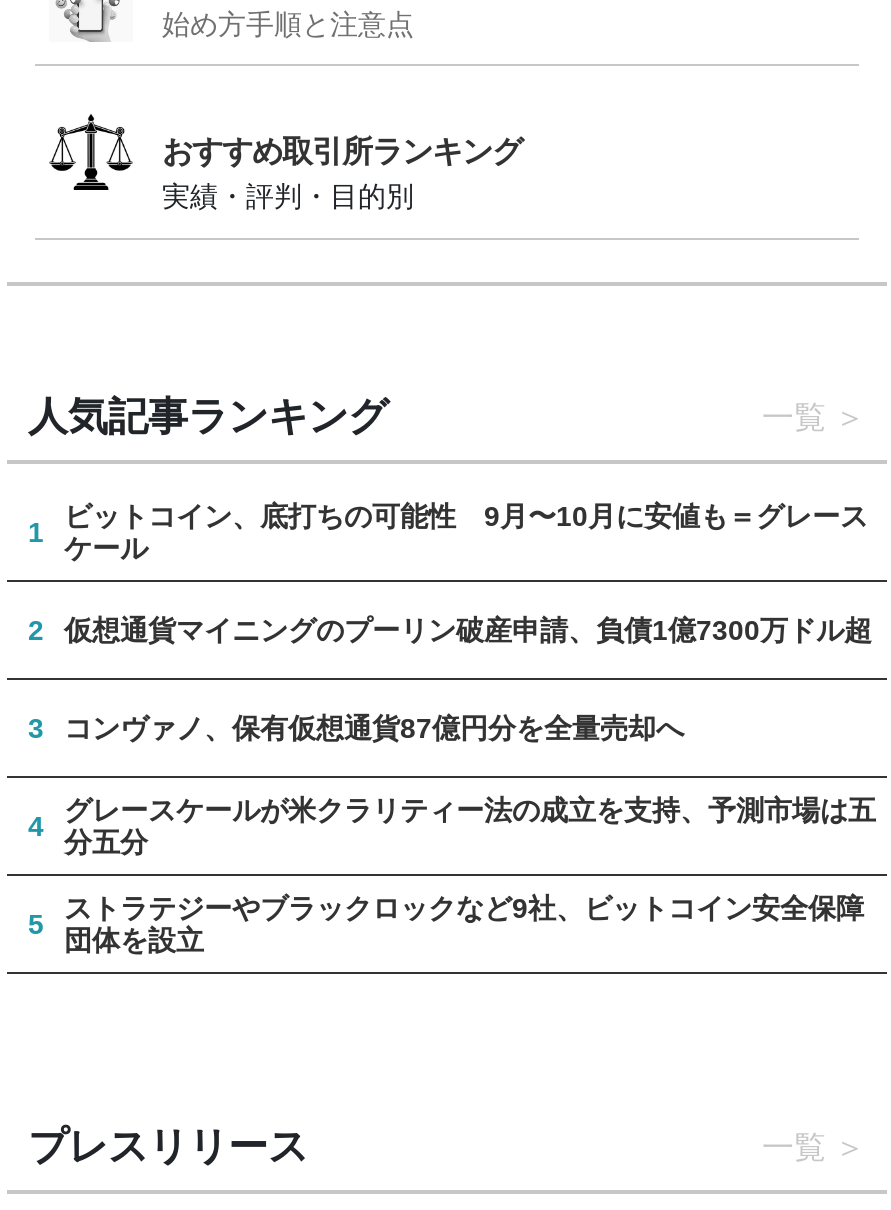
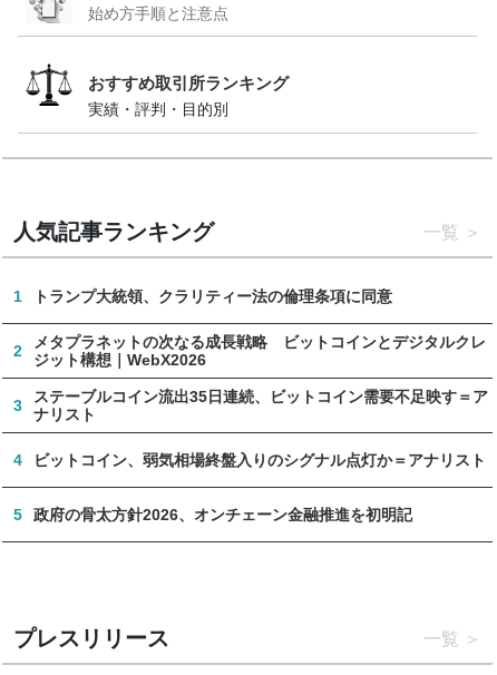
[64,500,868,564] ビットコイン、底打ちの可能性 9月〜10月に安値も＝グレース | ケール -> [34,287,393,305] トランプ大統領、クラリティー法の倫理条項に同意
[64,614,872,646] 仮想通貨マイニングのプーリン破産申請、負債1億7300万ドル超 -> [34,333,486,368] メタプラネットの次なる成長戦略 ビットコインとデジタルクレ | ジット構想｜WebX2026
[64,712,684,744] コンヴァノ、保有仮想通貨87億円分を全量売却へ -> [34,387,489,423] ステーブルコイン流出35日連続、ビットコイン需要不足映す＝ア | ナリスト
[64,794,876,858] グレースケールが米クラリティー法の成立を支持、予測市場は五 | 分五分 -> [34,451,486,469] ビットコイン、弱気相場終盤入りのシグナル点灯か＝アナリスト
[64,892,864,956] ストラテジーやブラックロックなど9社、ビットコイン安全保障 | 団体を設立 -> [34,505,413,523] 政府の骨太方針2026、オンチェーン金融推進を初明記

